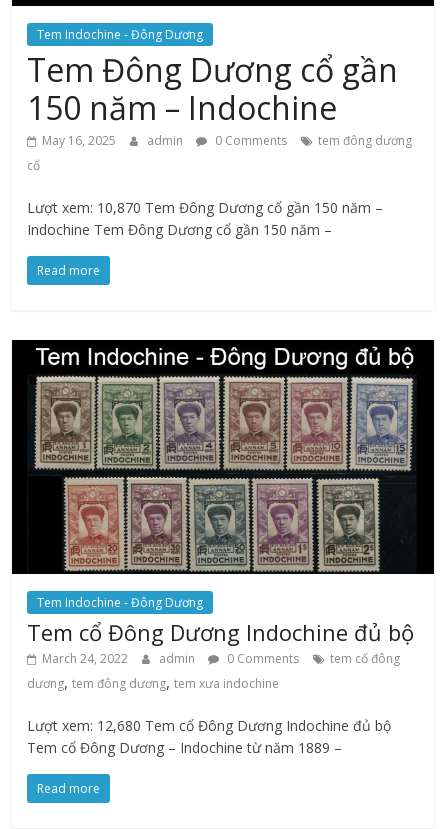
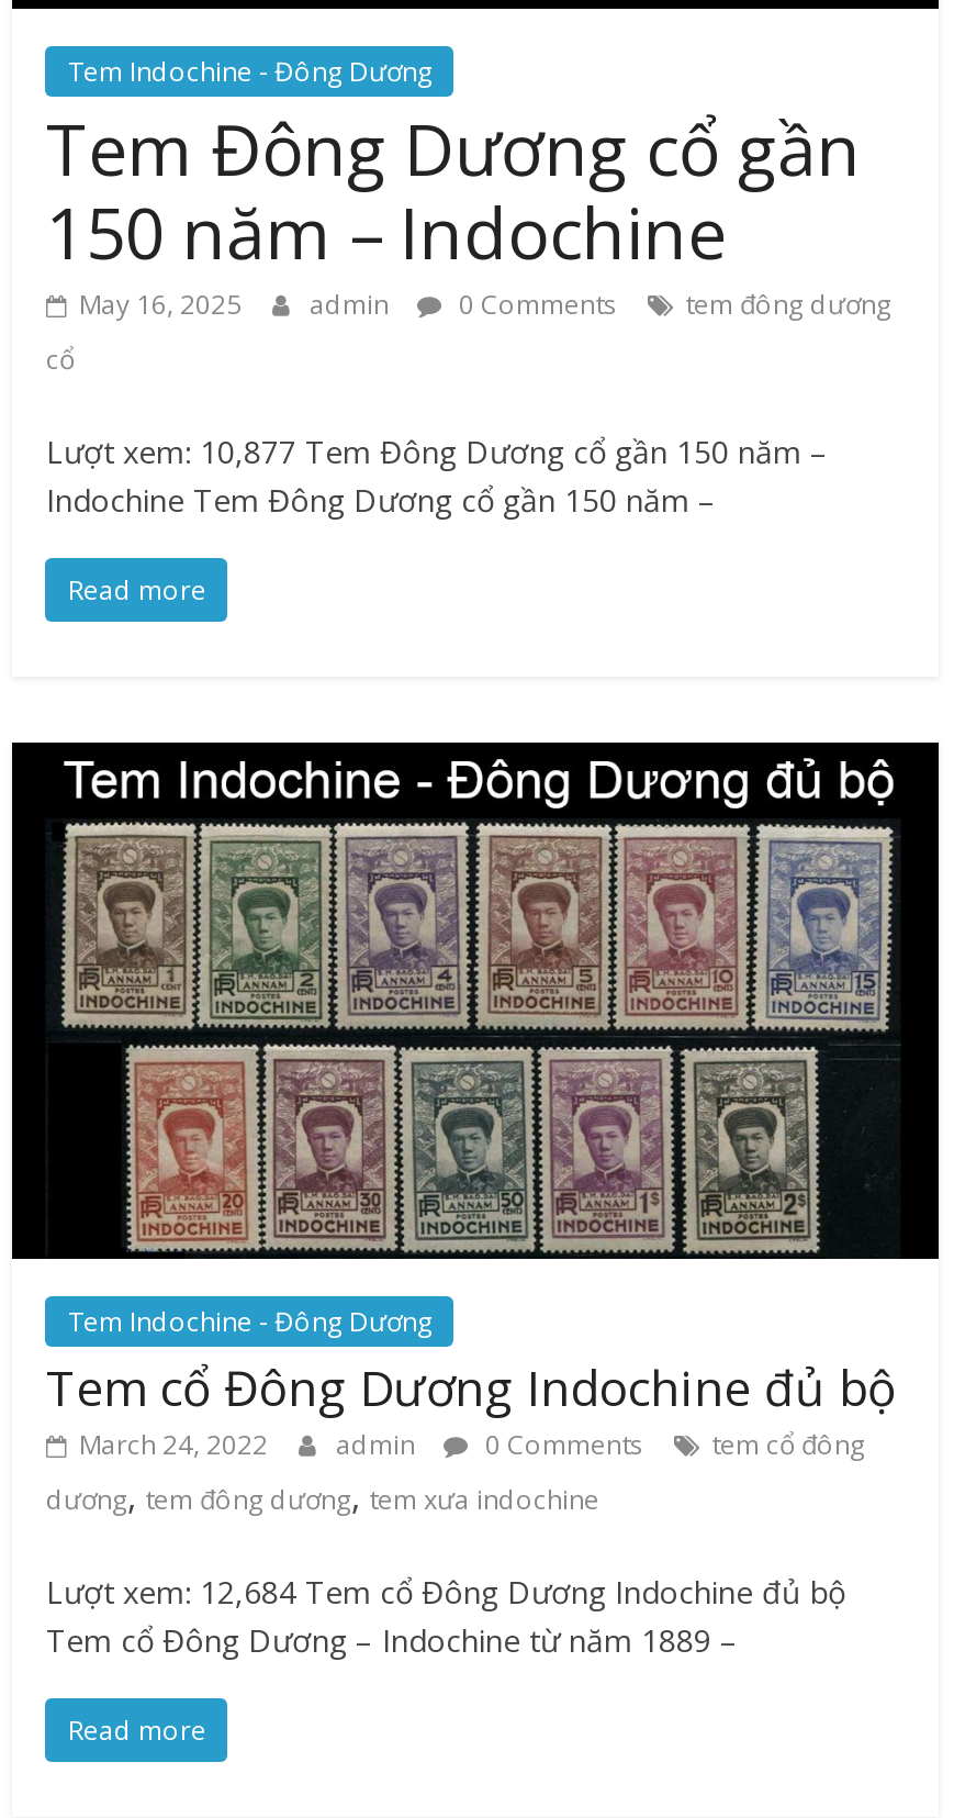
[27,198,383,217] Lượt xem: 10,870 Tem Đông Dương cổ gần 150 năm – -> [46,431,828,473] Lượt xem: 10,877 Tem Đông Dương cổ gần 150 năm –
[27,716,391,735] Lượt xem: 12,680 Tem cổ Đông Dương Indochine đủ bộ -> [46,1571,845,1613] Lượt xem: 12,684 Tem cổ Đông Dương Indochine đủ bộ

